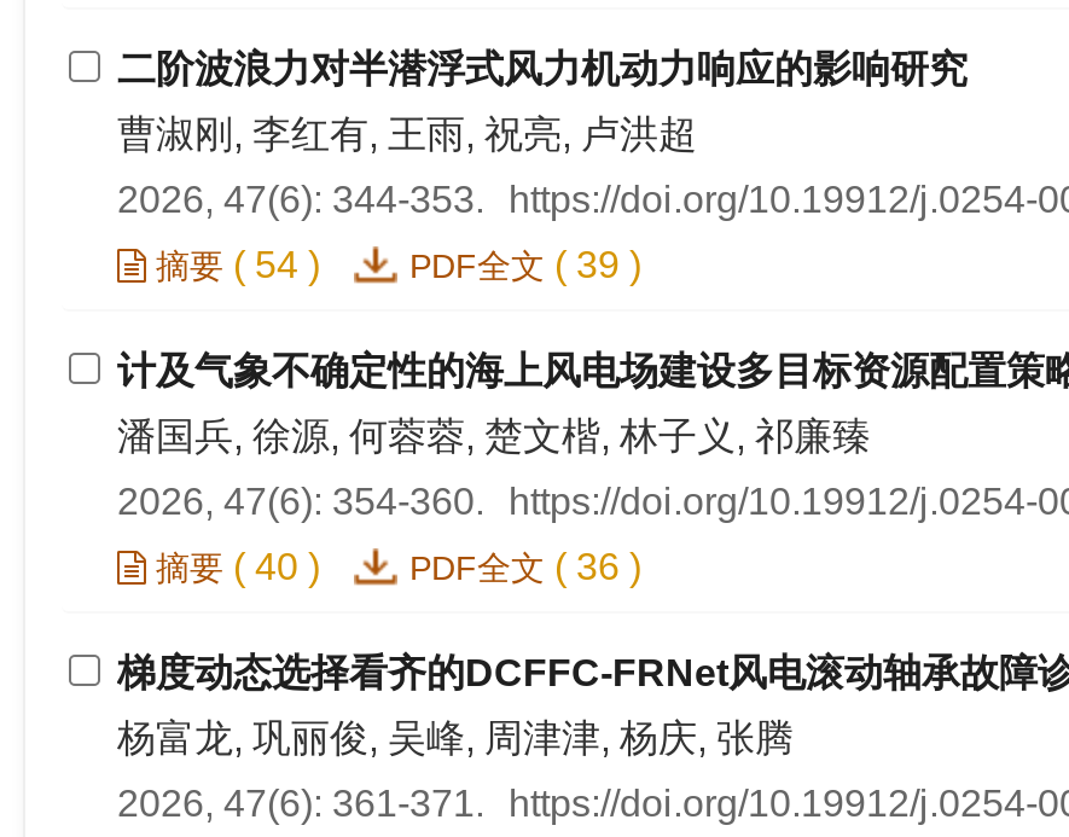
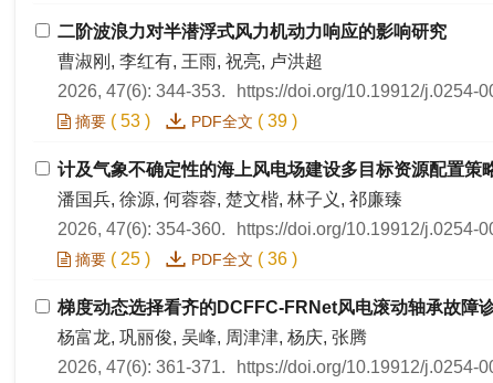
[146,244,641,286] 摘要(54) PDF全文(39) -> [71,112,297,130] 摘要(53) PDF全文(39)
[146,546,641,587] 摘要(40) PDF全文(36) -> [71,250,297,268] 摘要(25) PDF全文(36)

